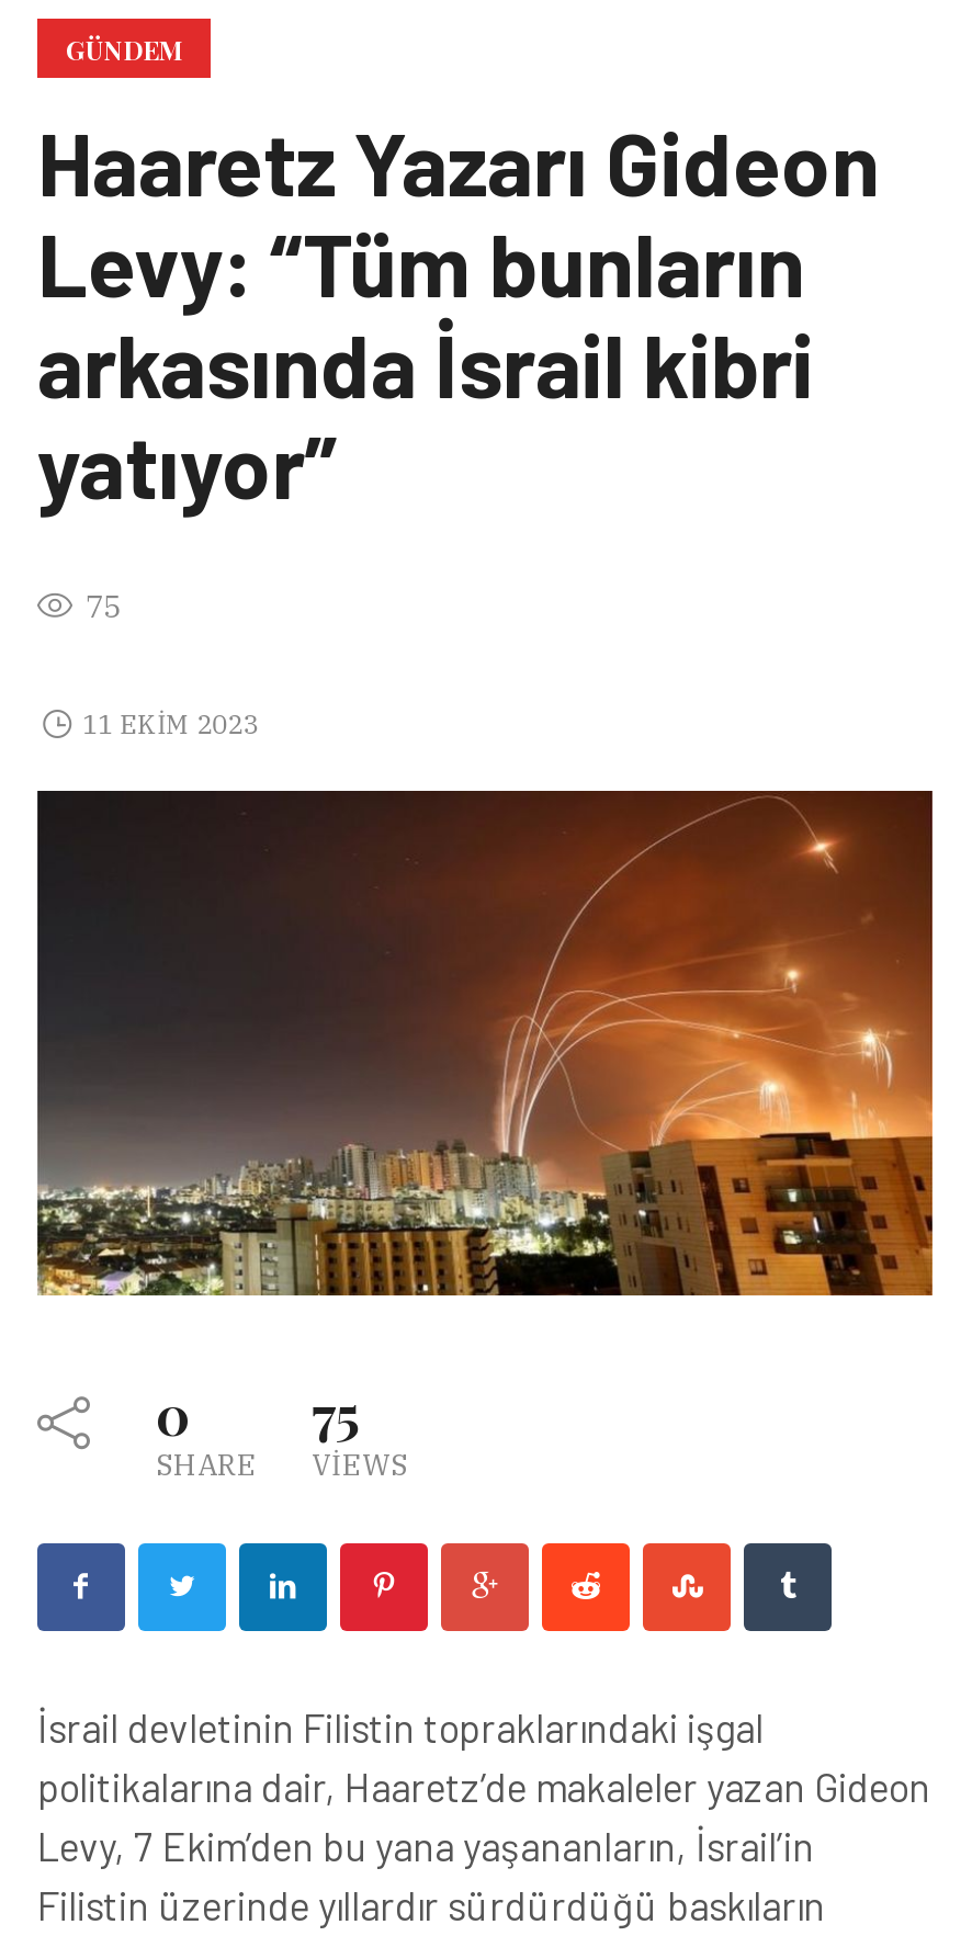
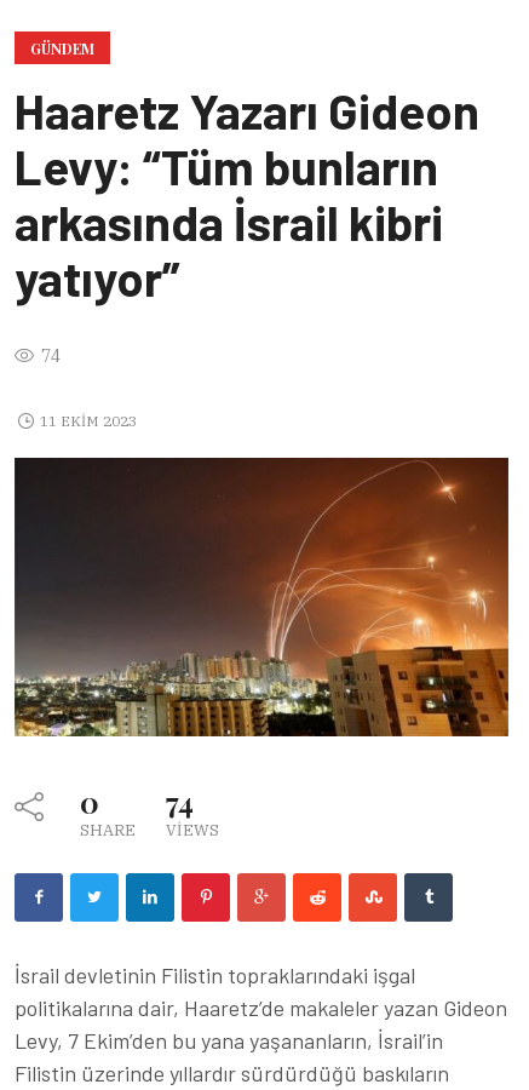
[86,588,121,627] 75 -> [41,346,61,368] 74
[312,1379,360,1449] 75 -> [166,782,194,821] 74

